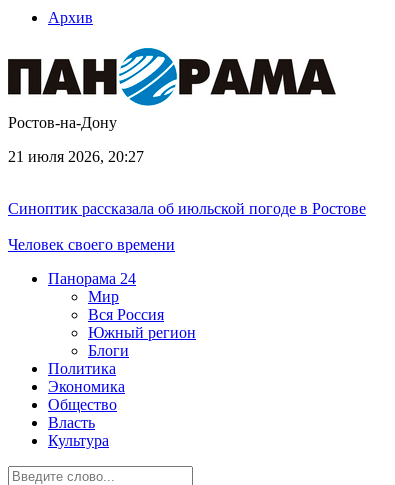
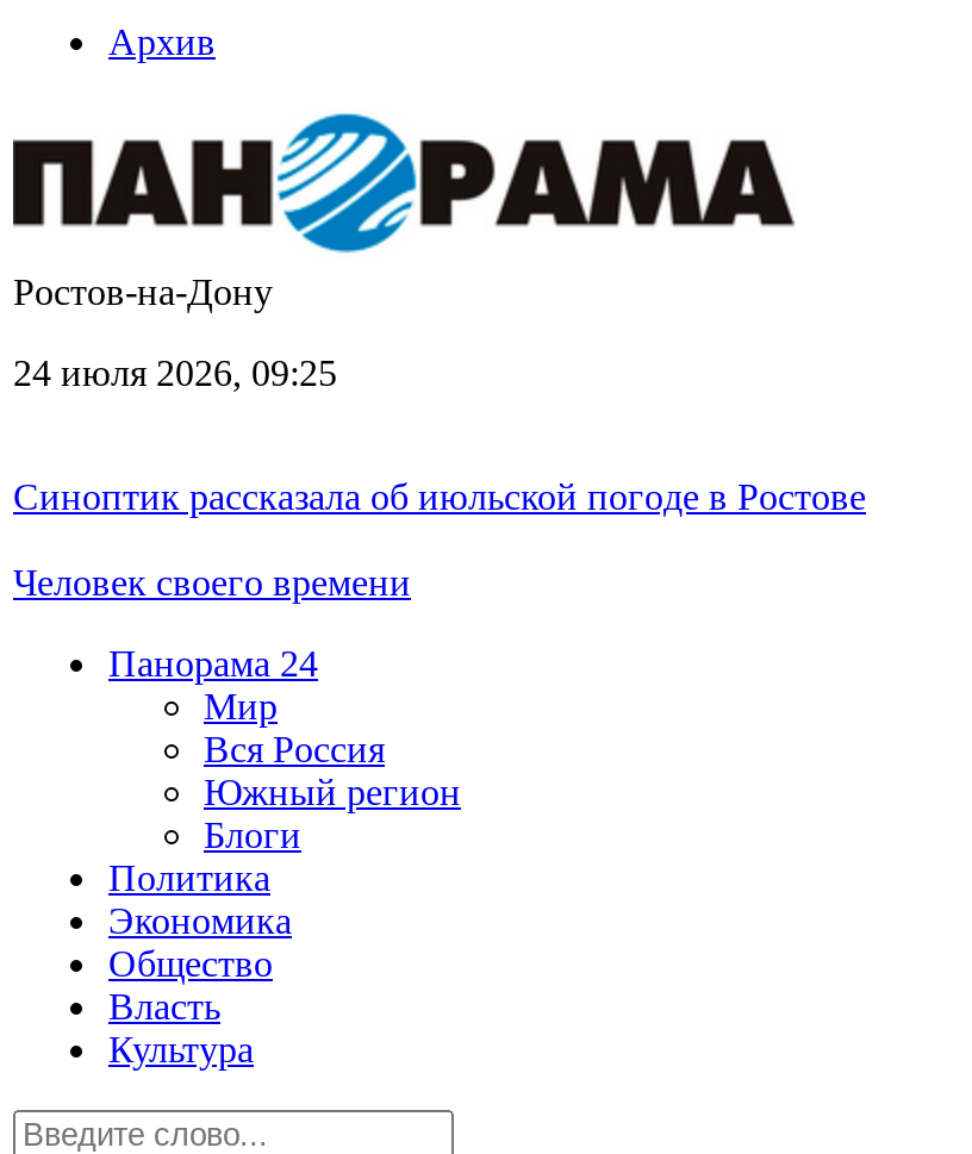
[8,148,144,165] 21 июля 2026, 20:27 -> [13,353,337,394] 24 июля 2026, 09:25

